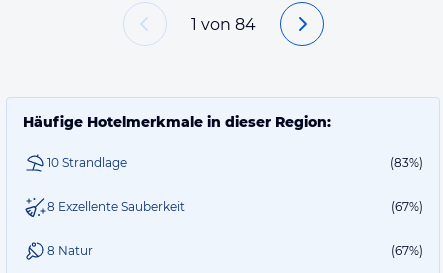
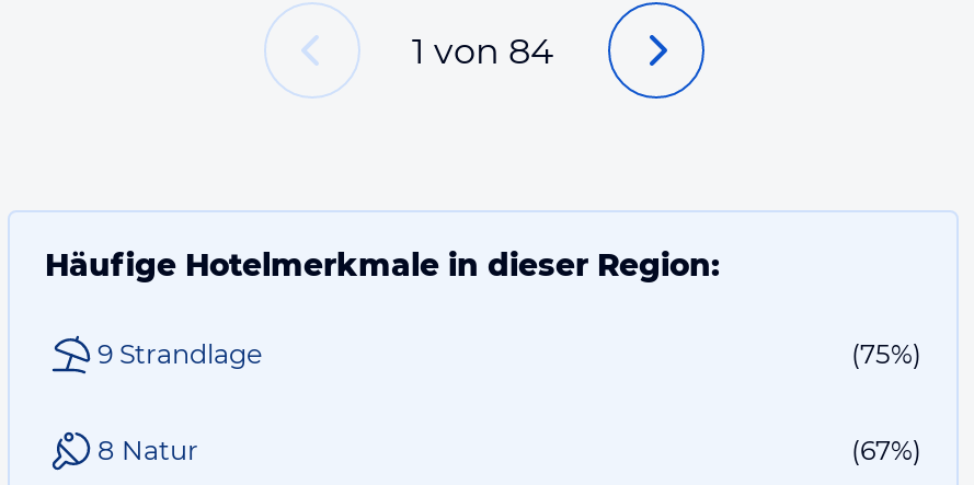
[47,155,423,214] 10 Strandlage | (83%) | 8 Exzellente Sauberkeit | (67%) -> [98,337,921,370] 9 Strandlage | (75%)

